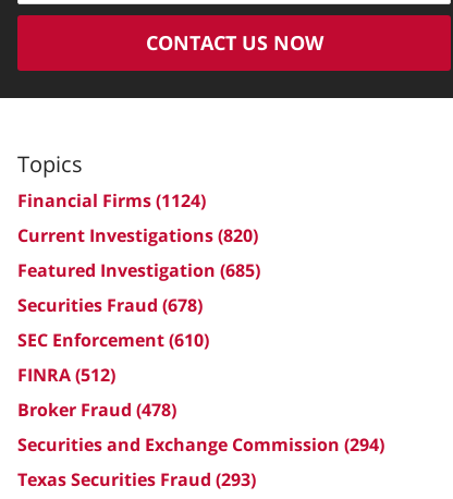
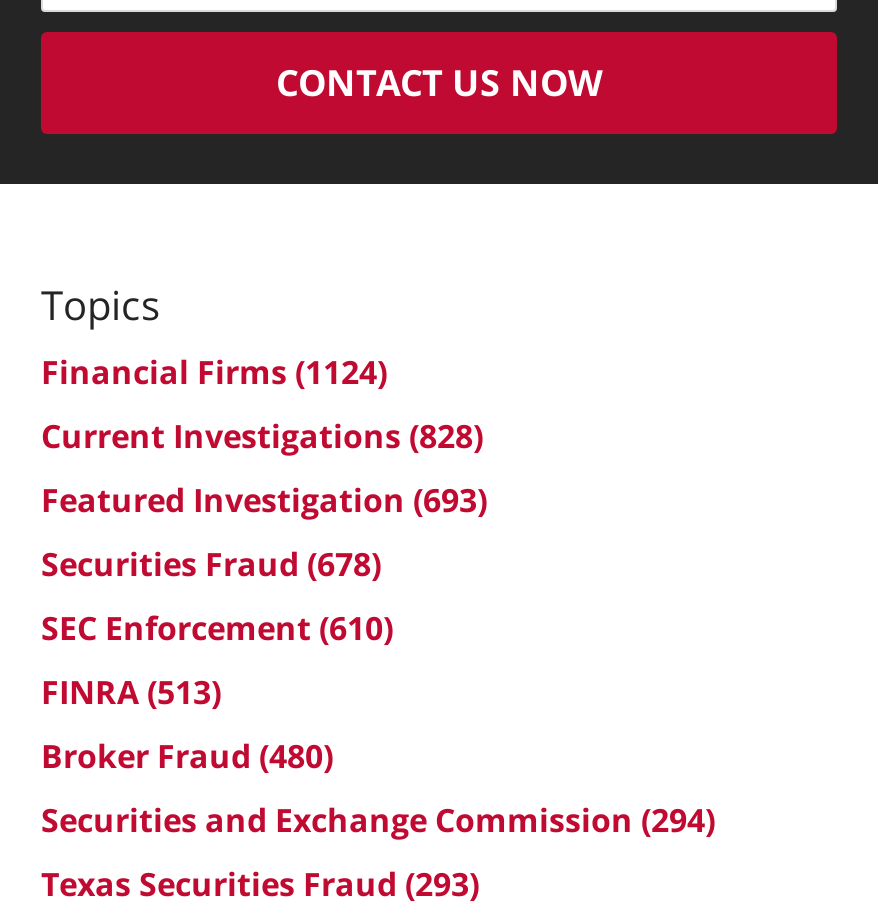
[17,223,258,247] Current Investigations (820) -> [41,413,483,457] Current Investigations (828)
[17,258,260,282] Featured Investigation (685) -> [41,477,487,521] Featured Investigation (693)
[17,362,115,386] FINRA (512) -> [41,669,221,713] FINRA (513)
[17,397,176,421] Broker Fraud (478) -> [41,733,333,777] Broker Fraud (480)

